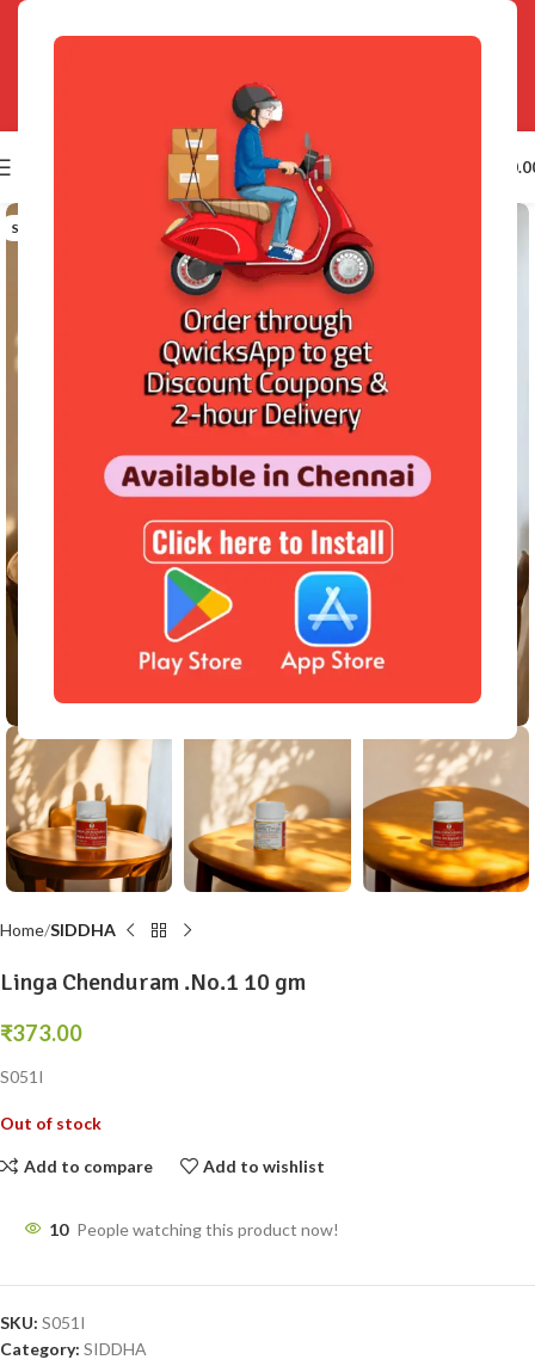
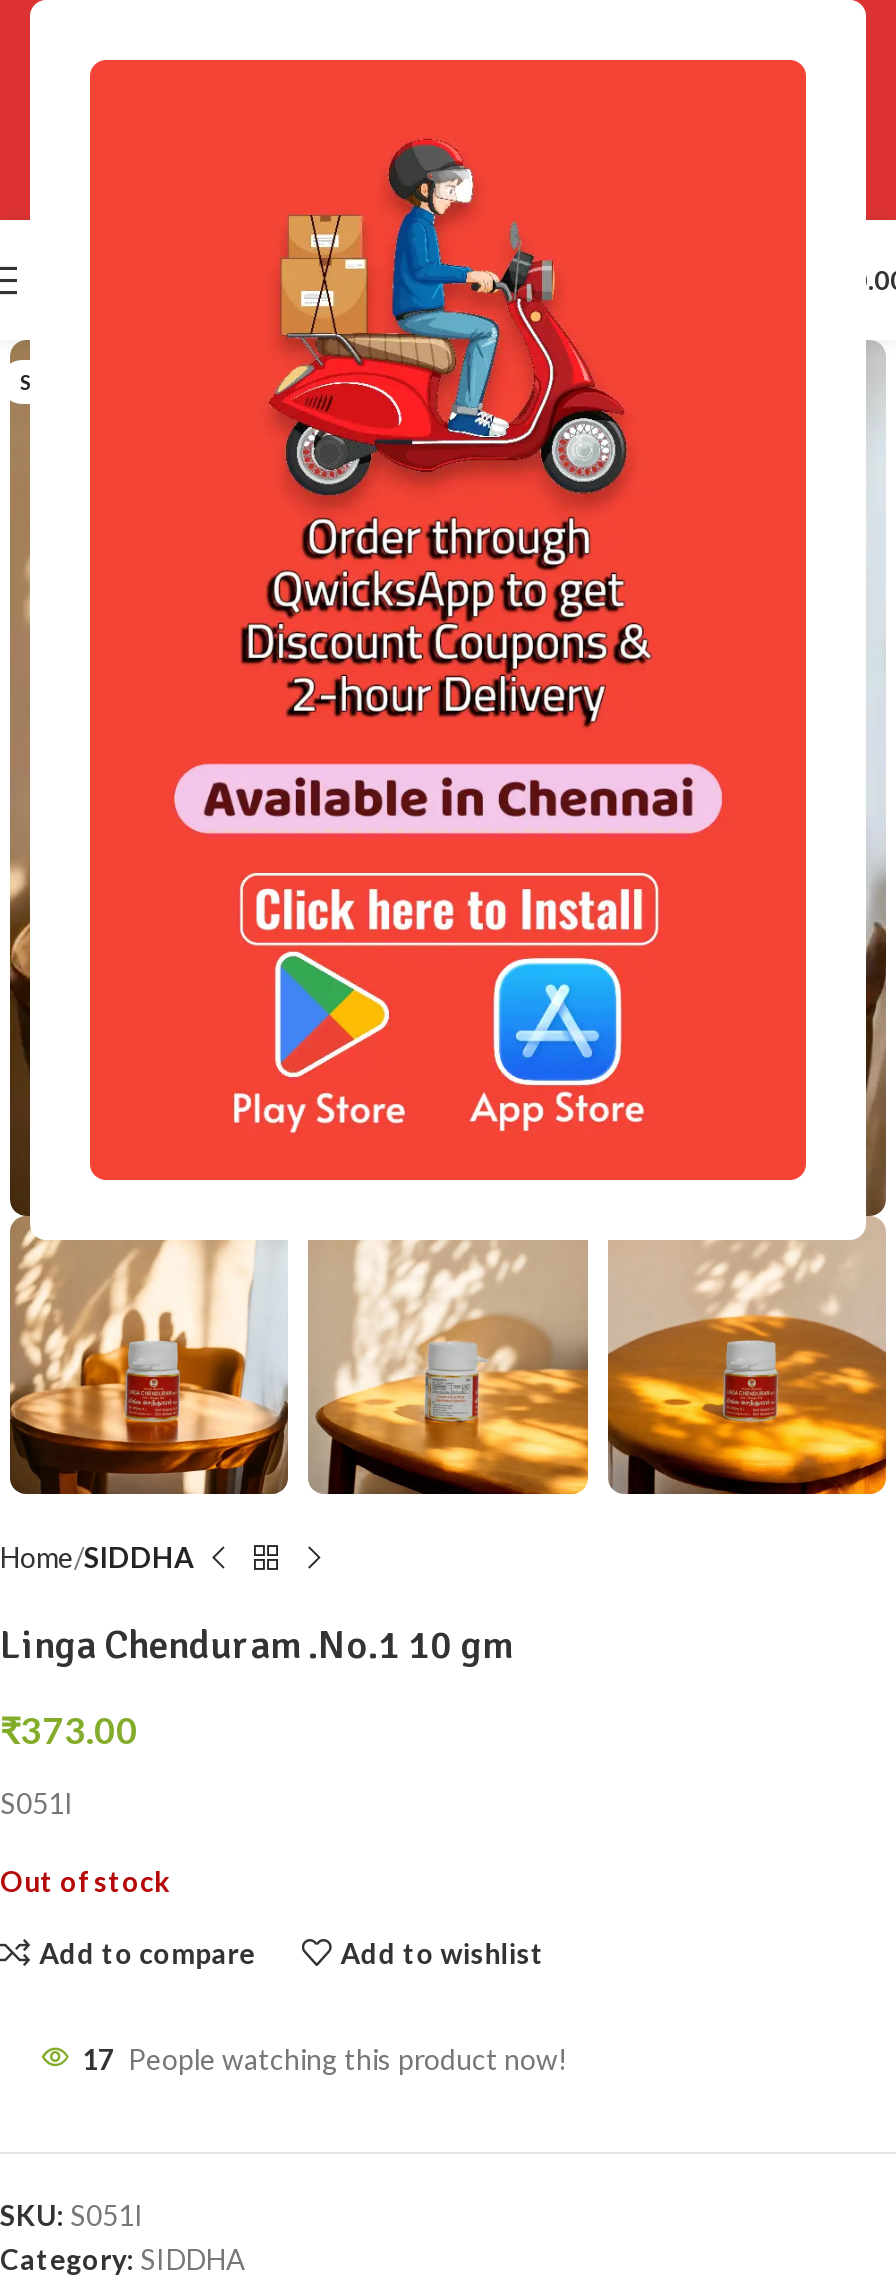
[49,1220,339,1240] 10 People watching this product now! -> [82,2043,568,2077] 17 People watching this product now!

